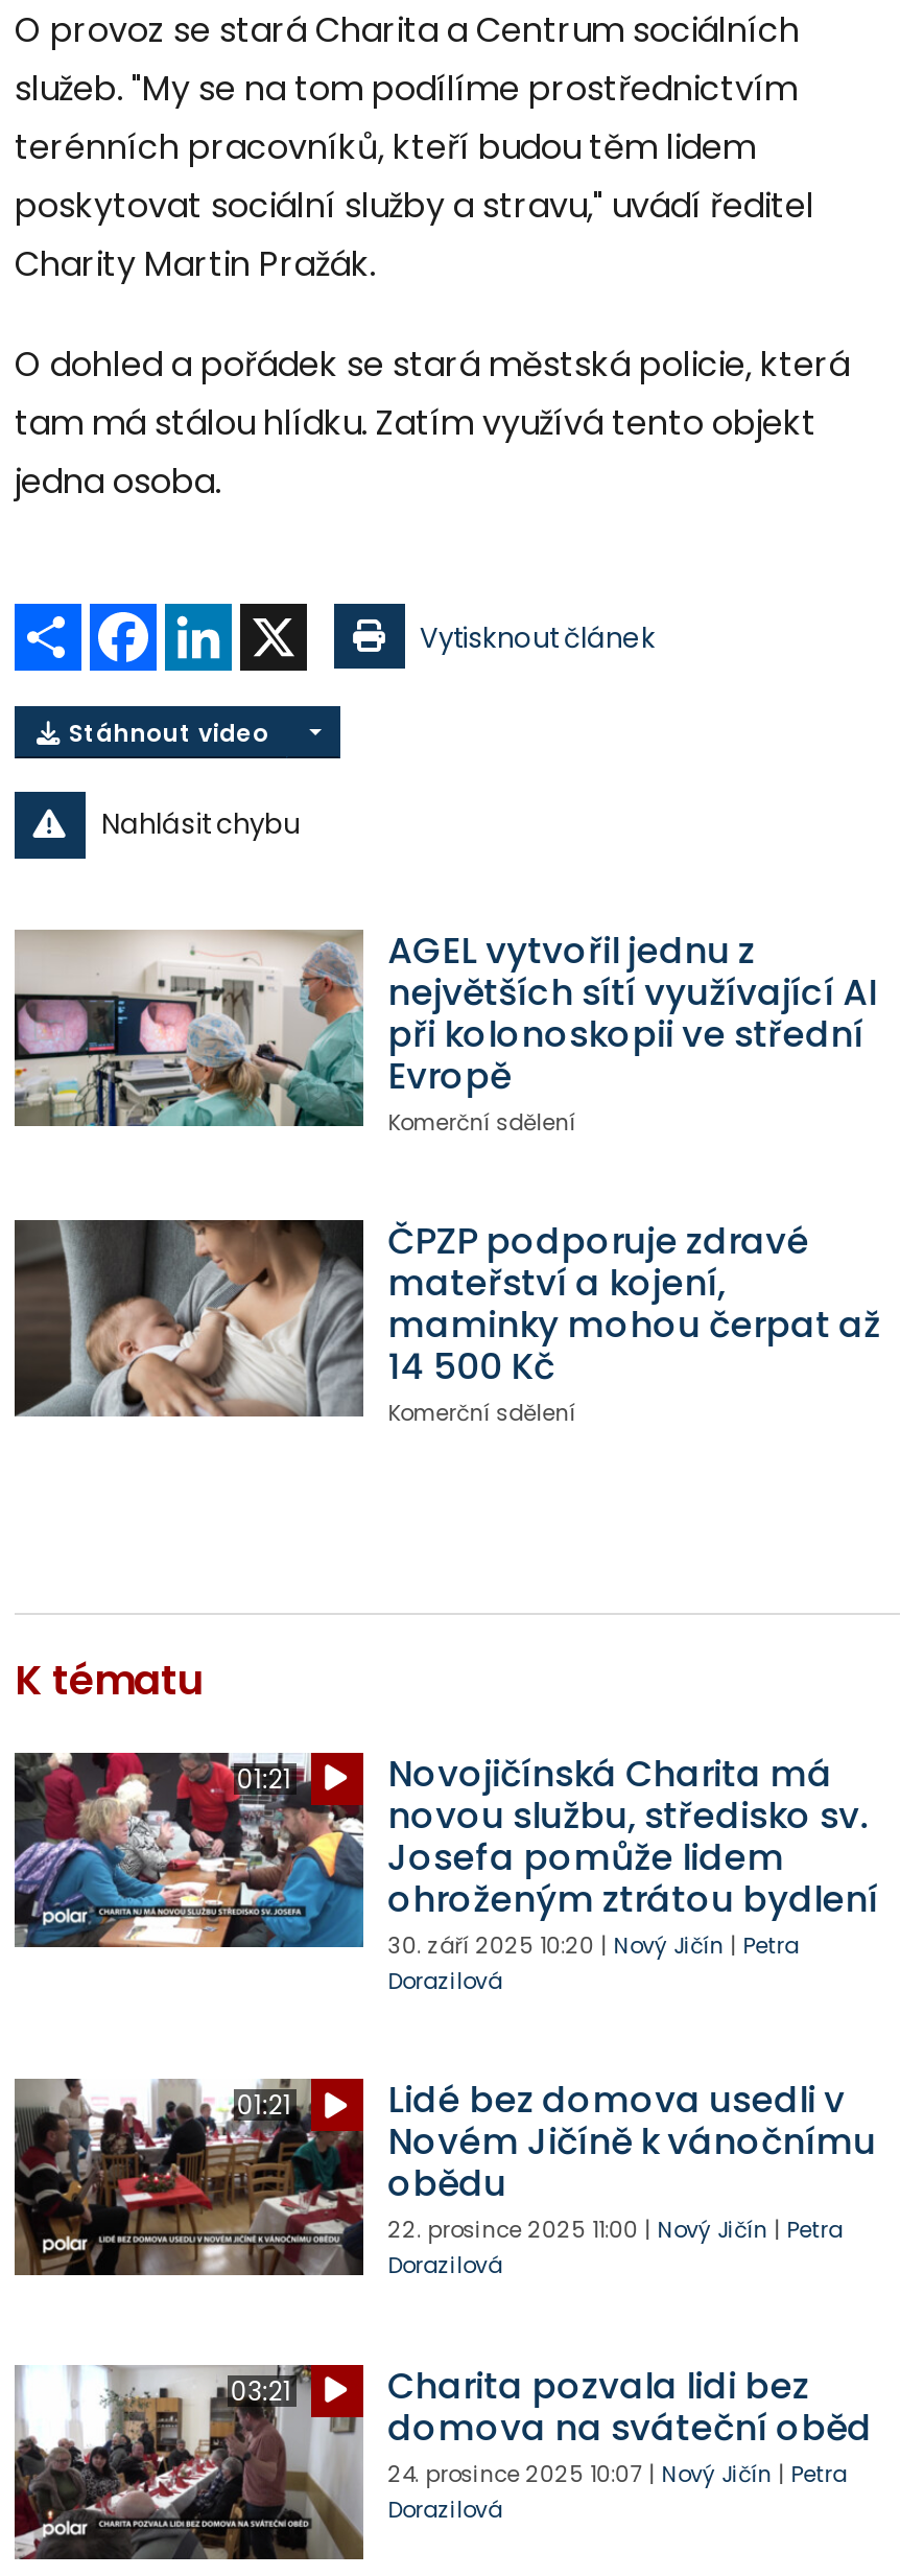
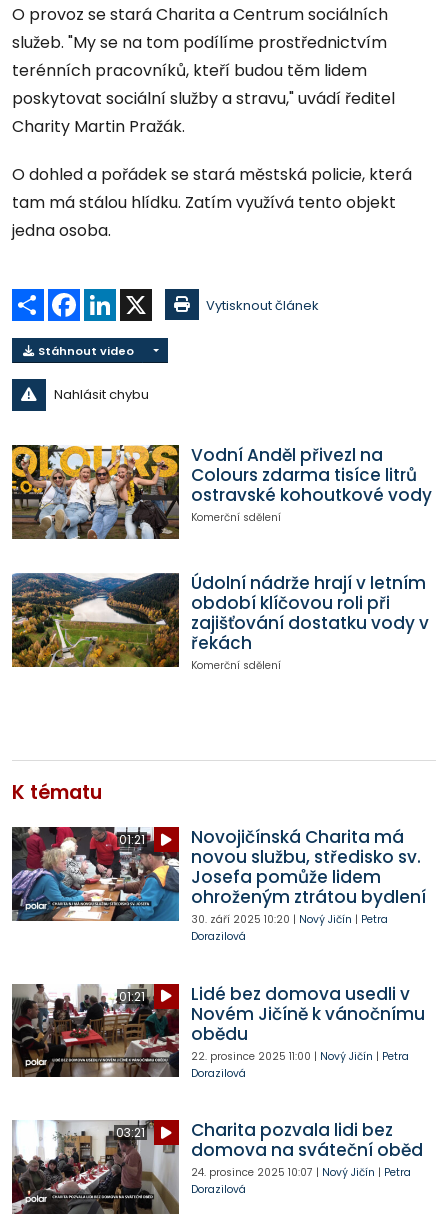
[13,926,876,1151] [image] | AGEL vytvořil jednu z | největších sítí využívající AI | při kolonoskopii ve střední | Evropě -> [11,443,432,540] [image] | Vodní Anděl přivezl na | Colours zdarma tisíce litrů | ostravské kohoutkové vody
[13,1217,881,1419] [image] | ČPZP podporuje zdravé | mateřství a kojení, | maminky mohou čerpat až | 14 500 Kč -> [11,571,429,668] [image] | Údolní nádrže hrají v letním | období klíčovou roli při | zajišťování dostatku vody v | řekách

